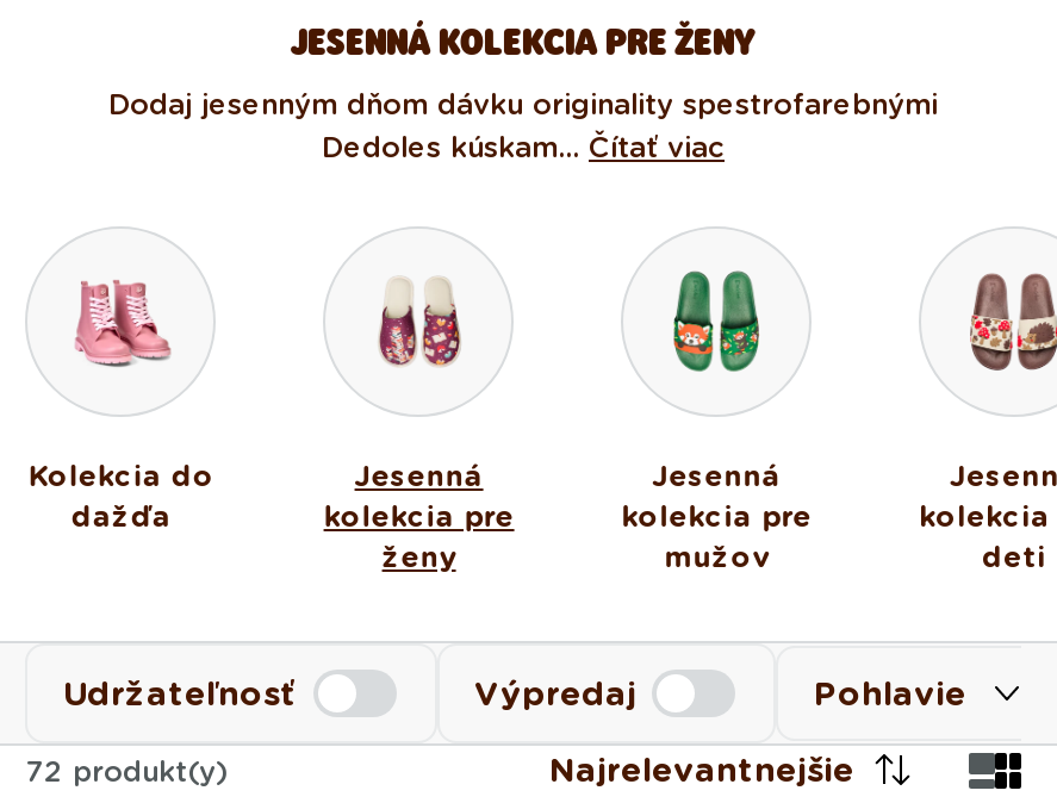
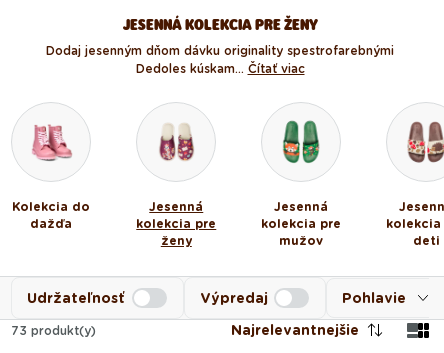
[25,752,228,788] 72 produkt(y) -> [11,322,96,337] 73 produkt(y)

